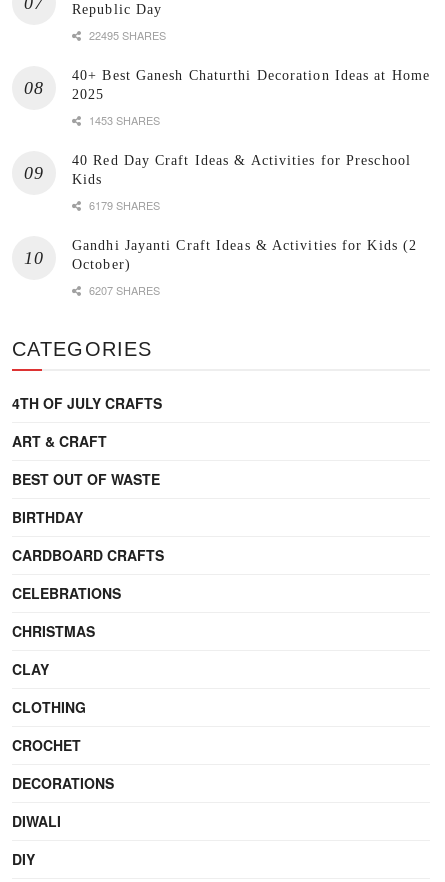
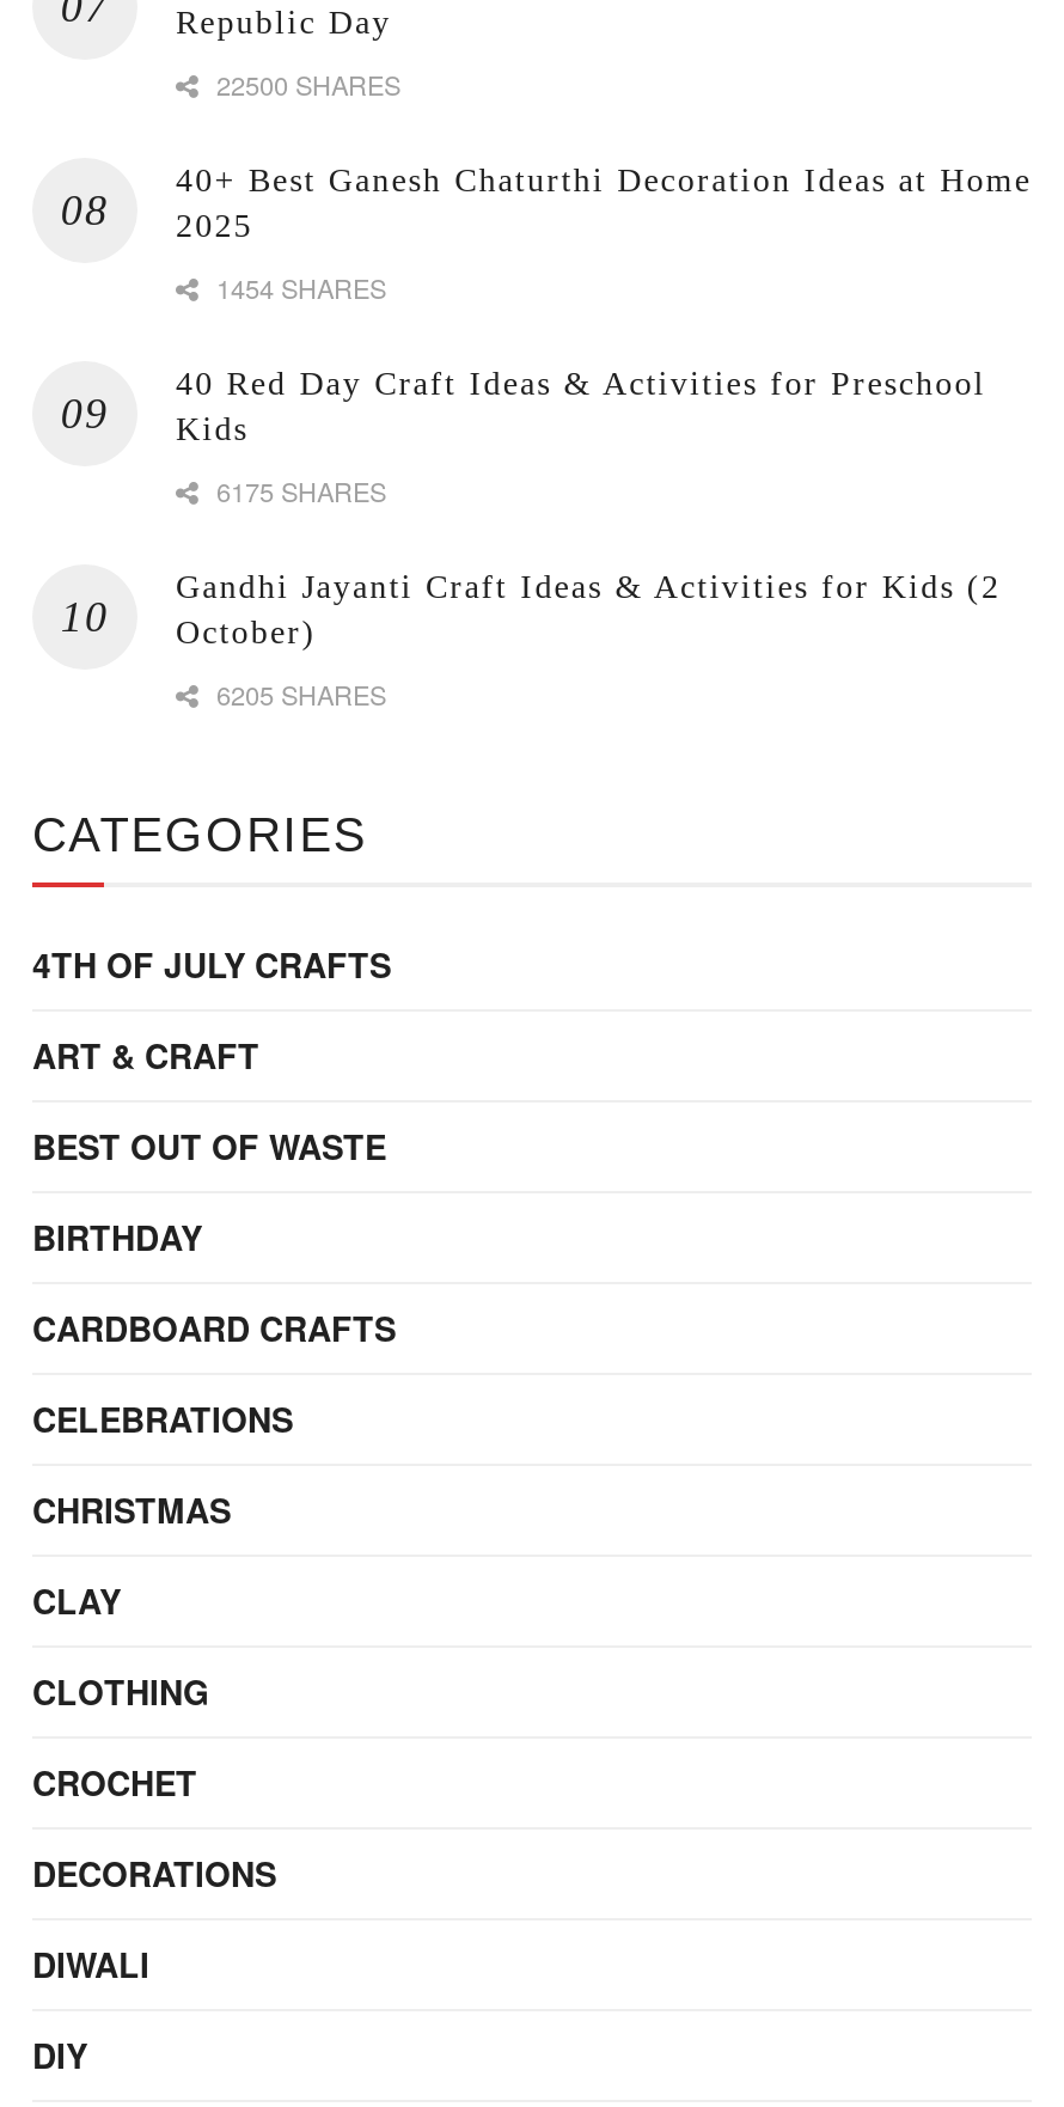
[86,27,166,43] 22495 SHARES -> [209,66,400,104] 22500 SHARES
[86,112,160,128] 1453 SHARES -> [209,269,386,307] 1454 SHARES
[86,197,160,213] 6179 SHARES -> [209,472,386,510] 6175 SHARES
[86,282,160,298] 6207 SHARES -> [209,675,386,714] 6205 SHARES

